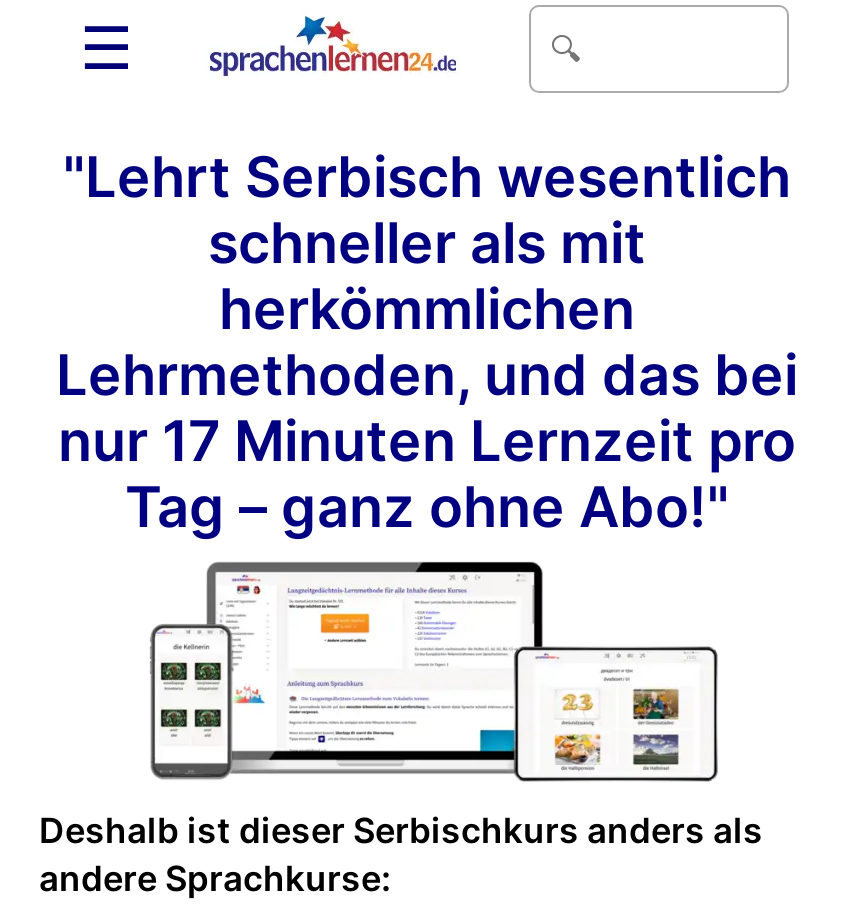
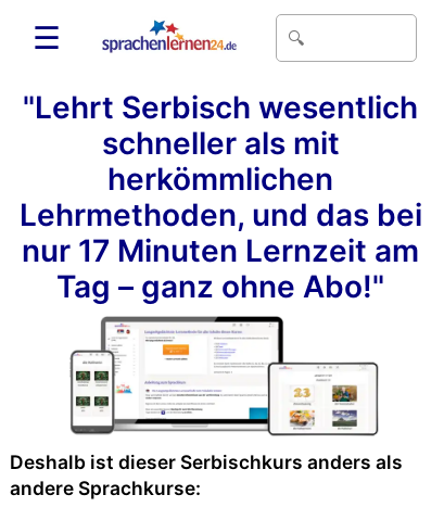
[58,407,796,475] nur 17 Minuten Lernzeit pro -> [22,232,419,269] nur 17 Minuten Lernzeit am

